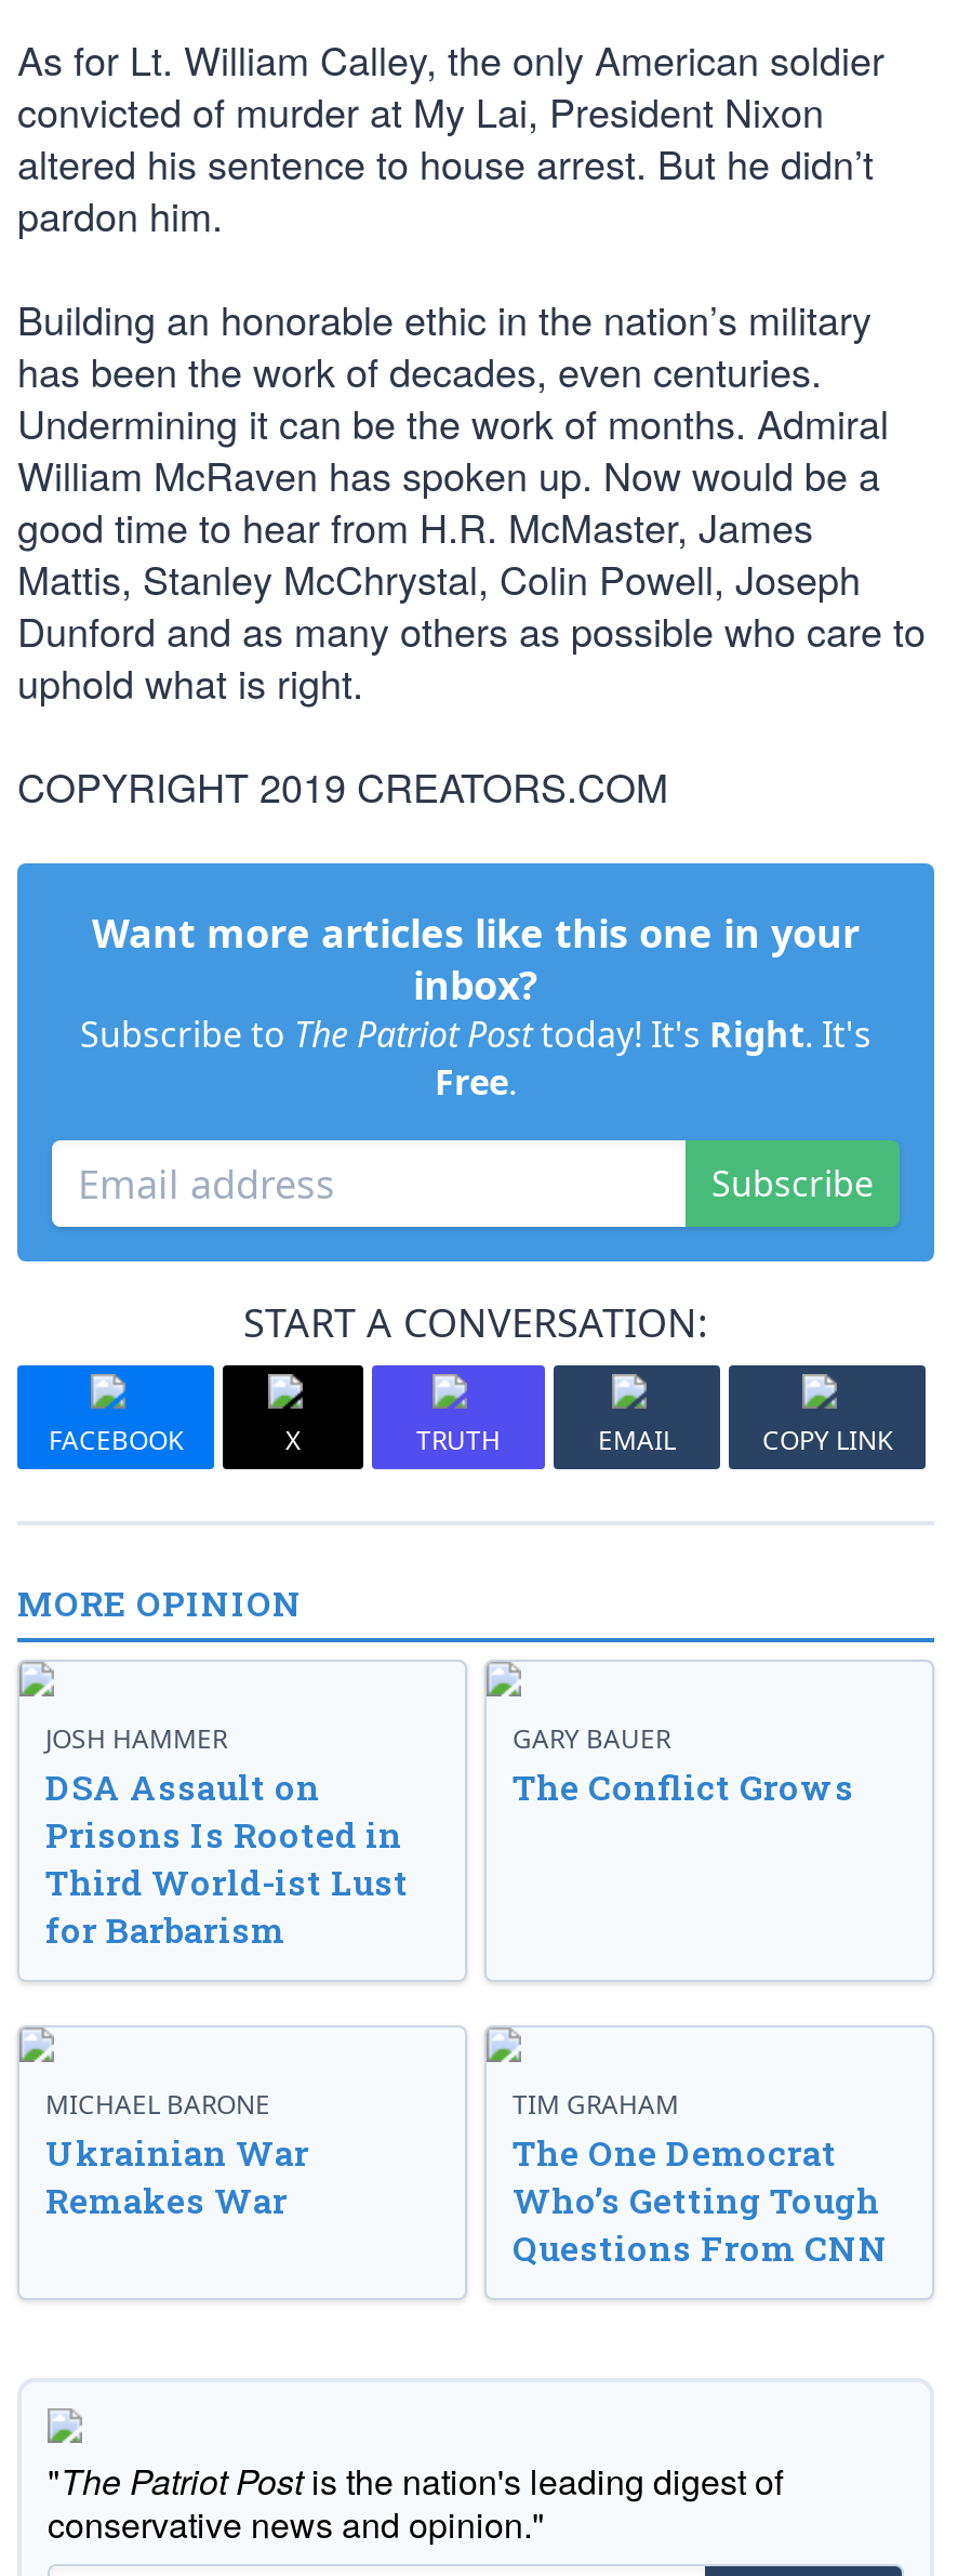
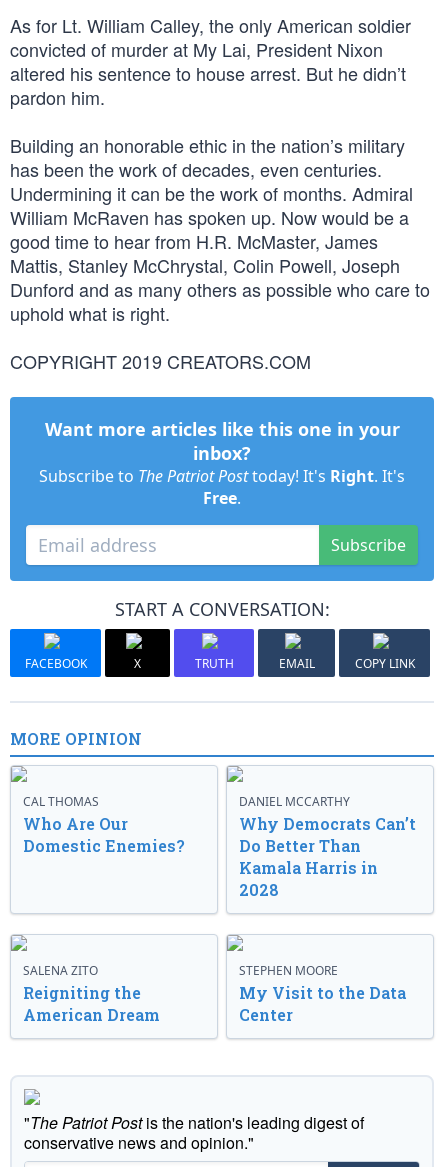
[45,1720,409,1952] JOSH HAMMER | DSA Assault on | Prisons Is Rooted in | Third World-ist Lust | for Barbarism -> [23,793,185,856] CAL THOMAS | Who Are Our | Domestic Enemies?
[513,1720,854,1809] GARY BAUER | The Conflict Grows -> [239,793,416,900] DANIEL MCCARTHY | Why Democrats Can’t | Do Better Than | Kamala Harris in | 2028
[45,2086,309,2222] MICHAEL BARONE | Ukrainian War | Remakes War -> [23,962,160,1025] SALENA ZITO | Reigniting the | American Dream
[513,2086,889,2270] TIM GRAHAM | The One Democrat | Who’s Getting Tough | Questions From CNN -> [239,962,406,1025] STEPHEN MOORE | My Visit to the Data | Center

